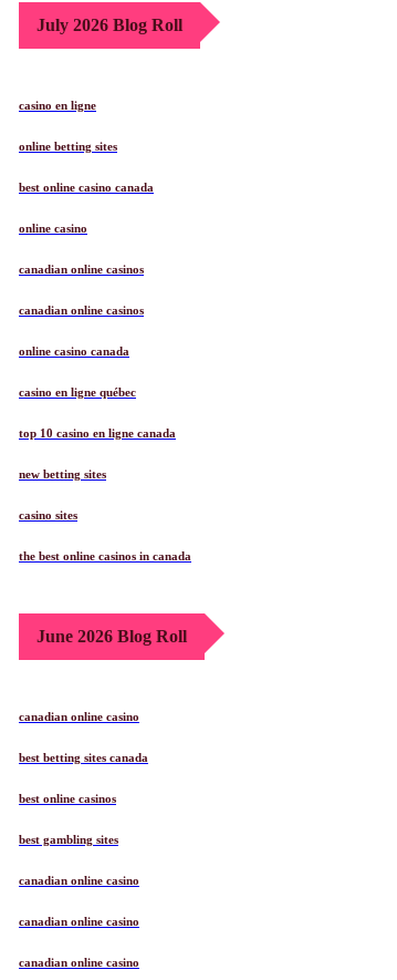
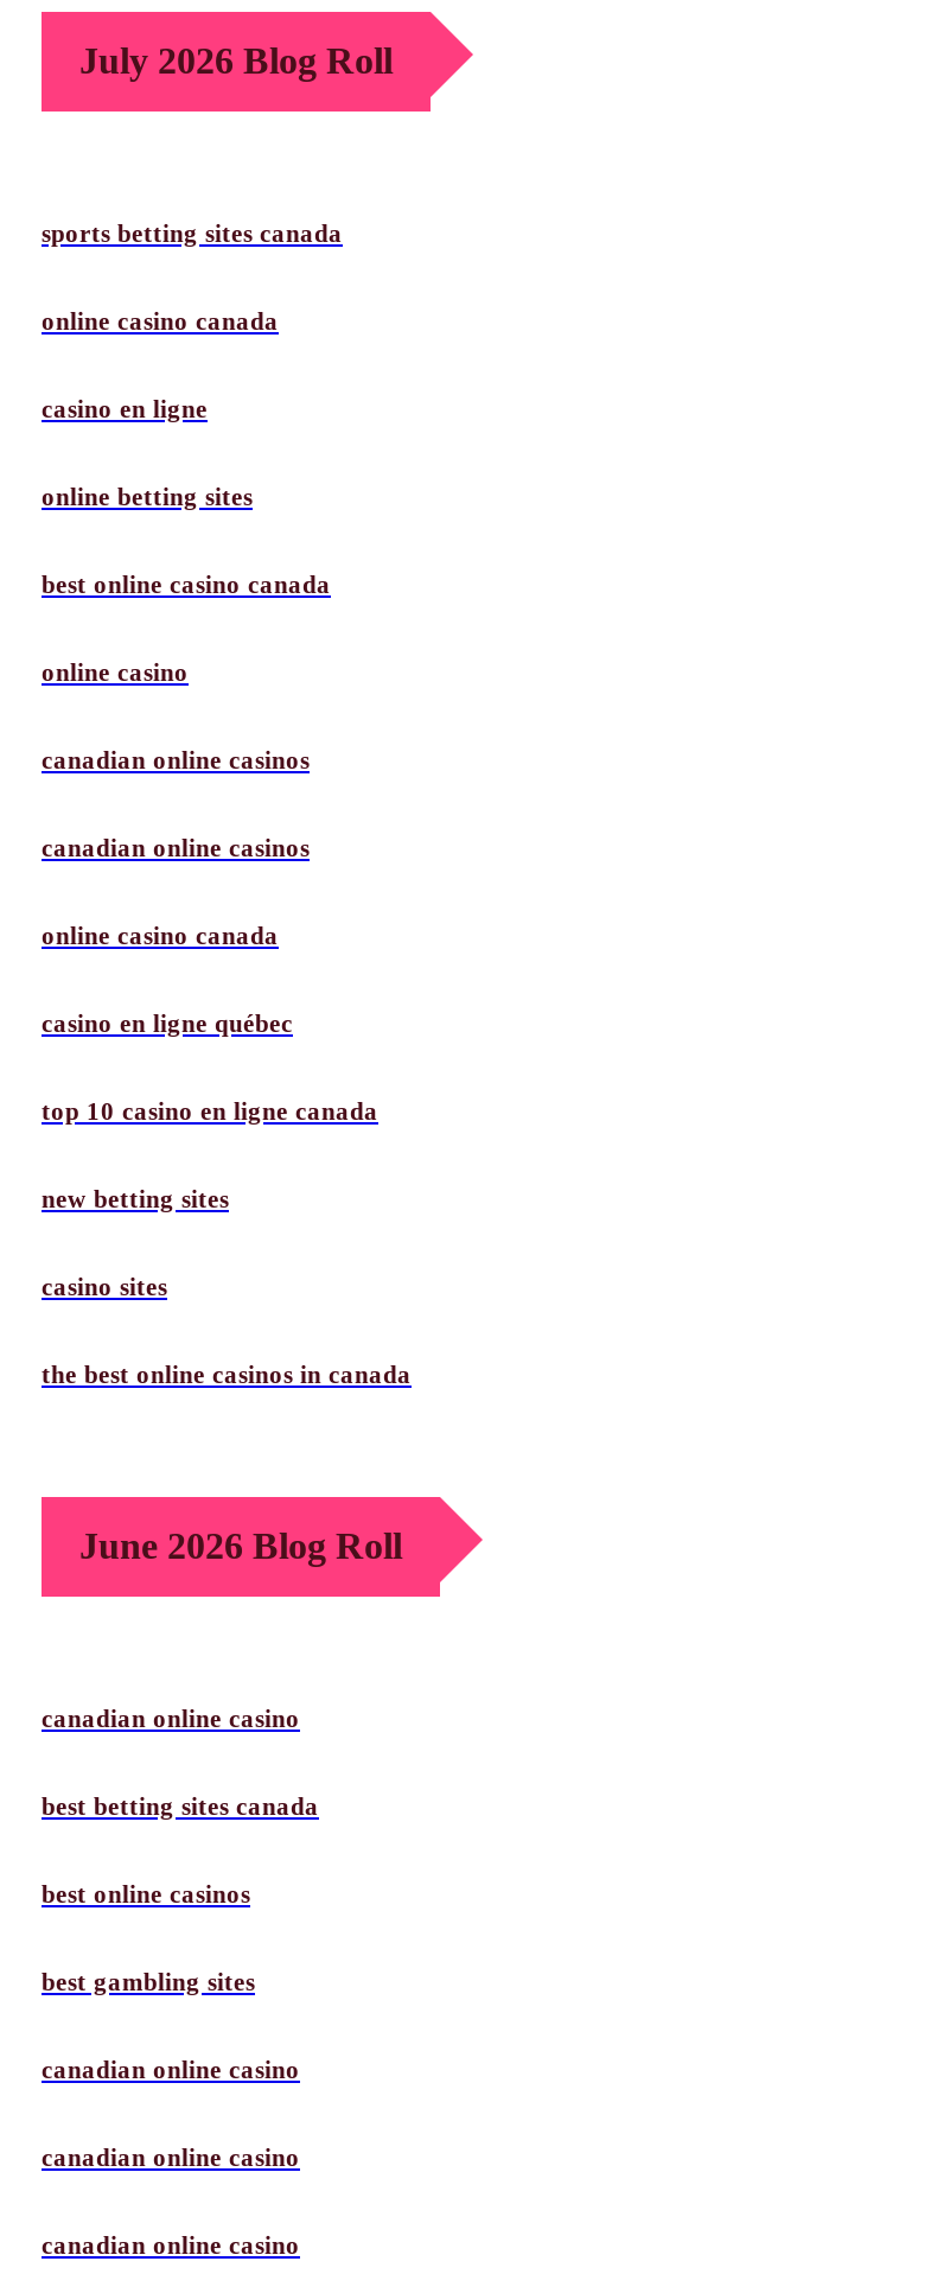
none -> [42,219,343,335] sports betting sites canada | online casino canada

